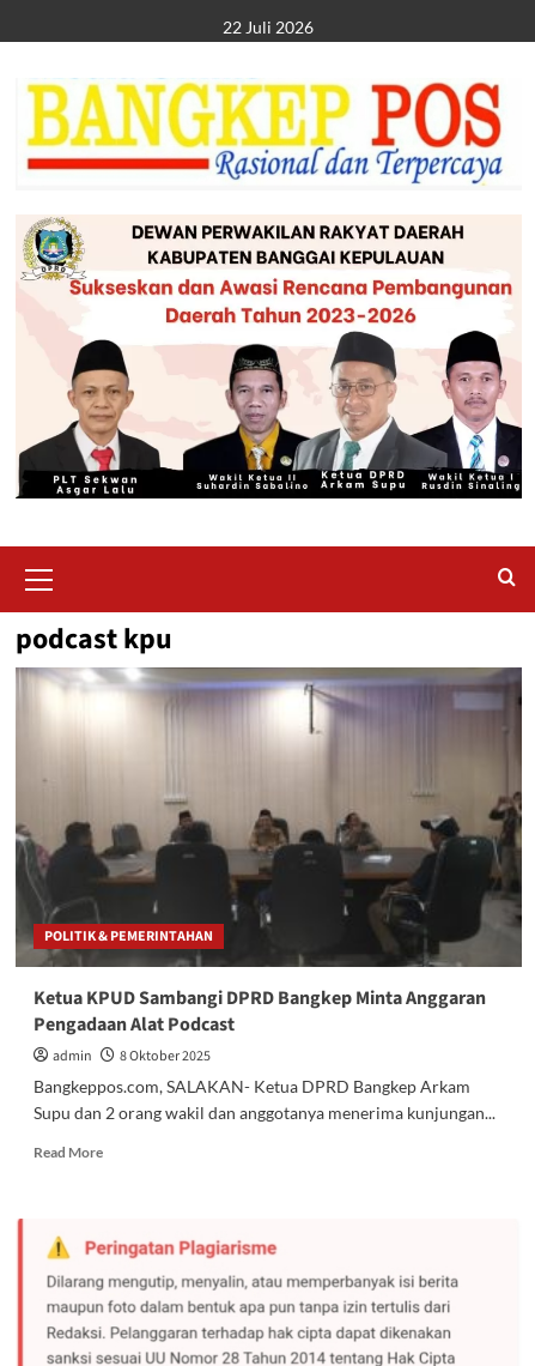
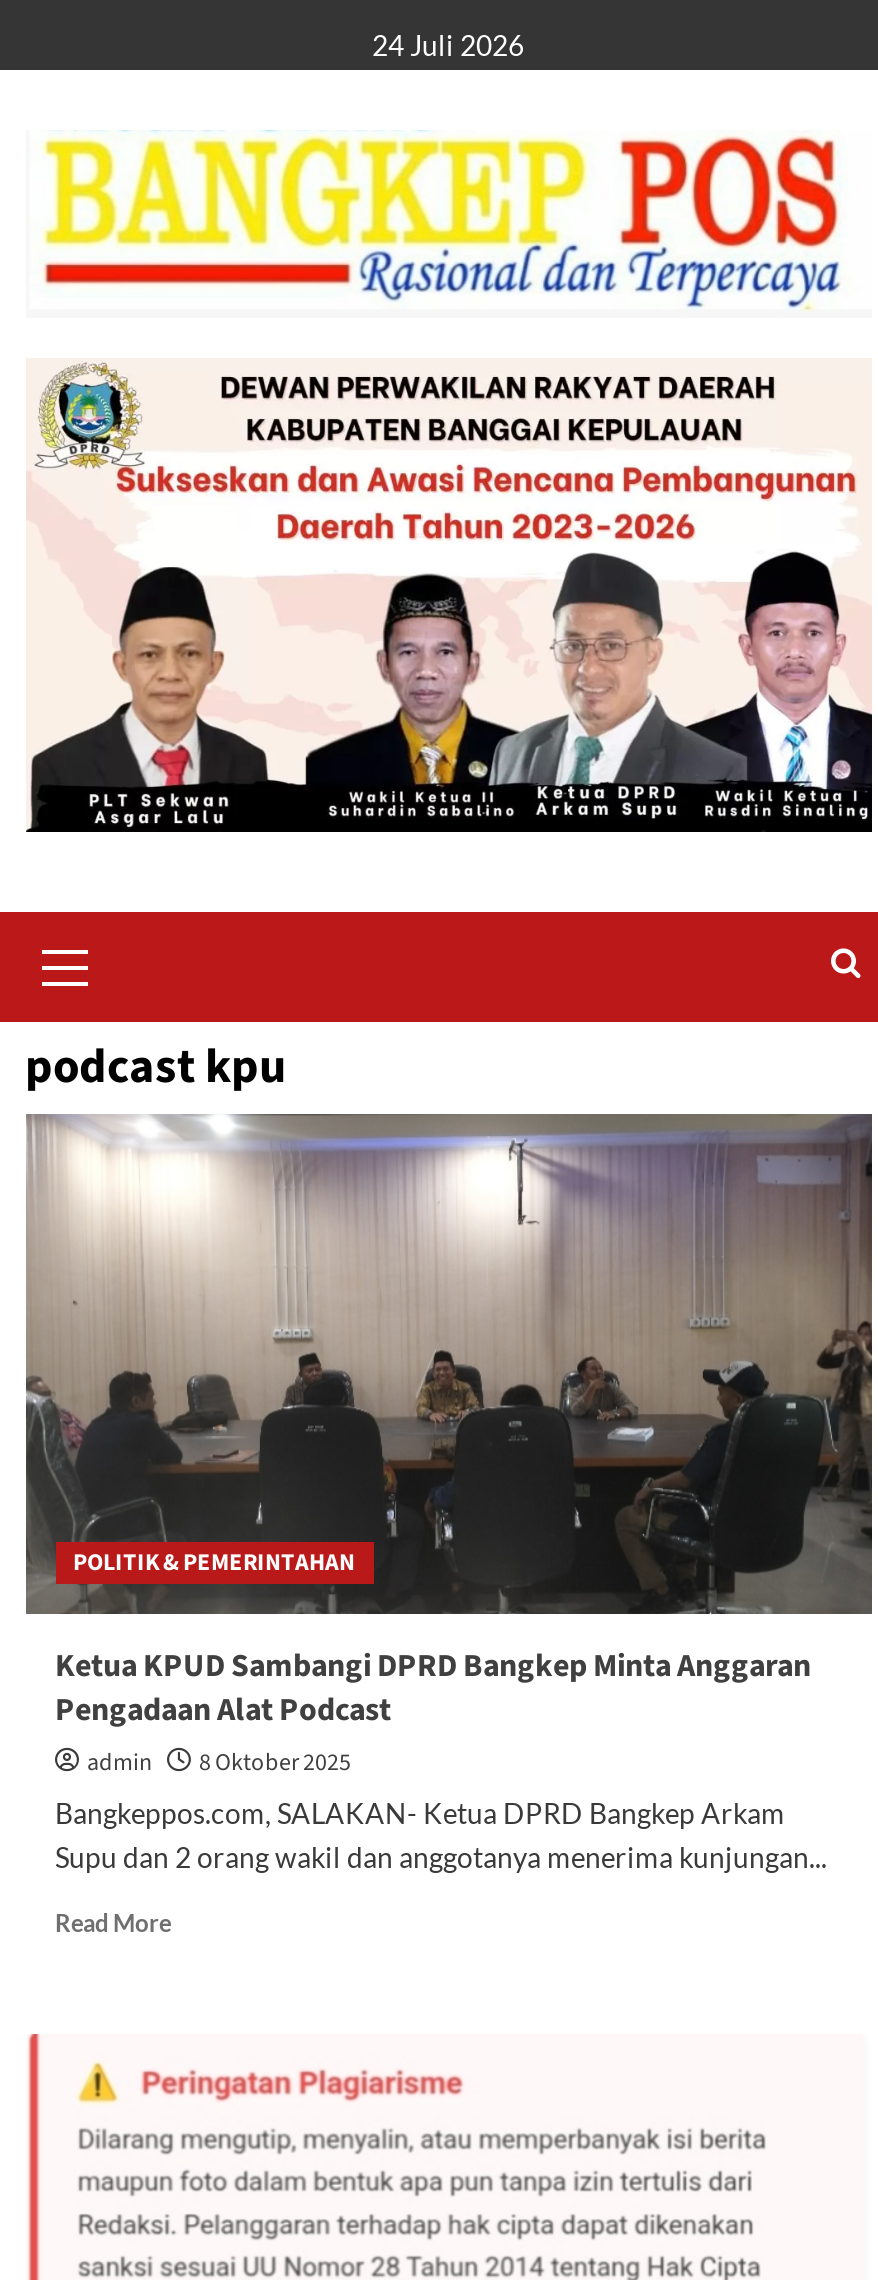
[223,17,314,37] 22 Juli 2026 -> [372,28,524,62] 24 Juli 2026

